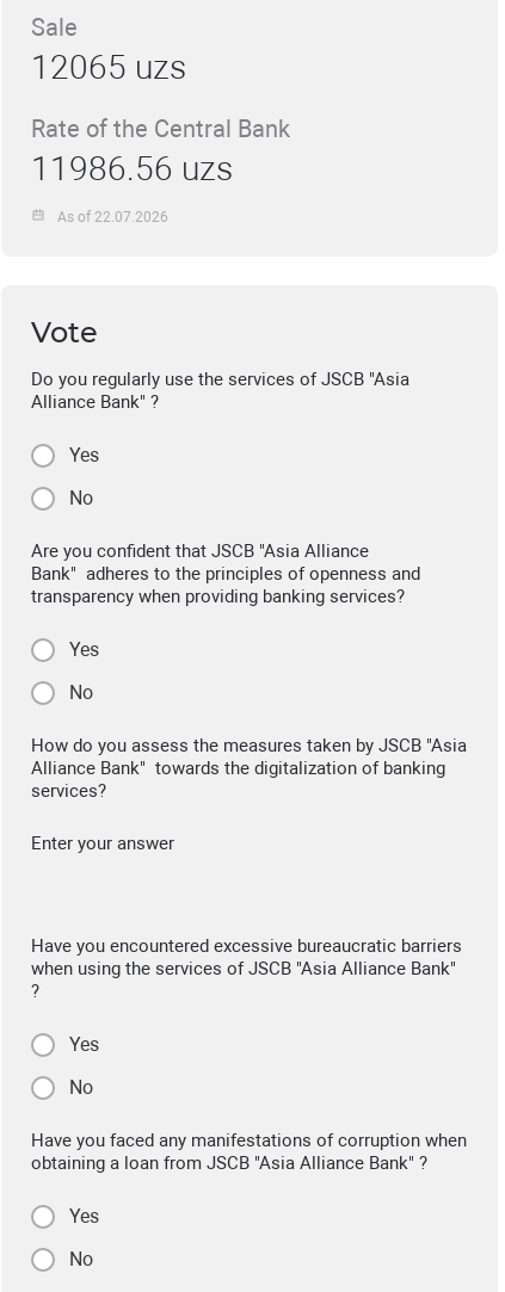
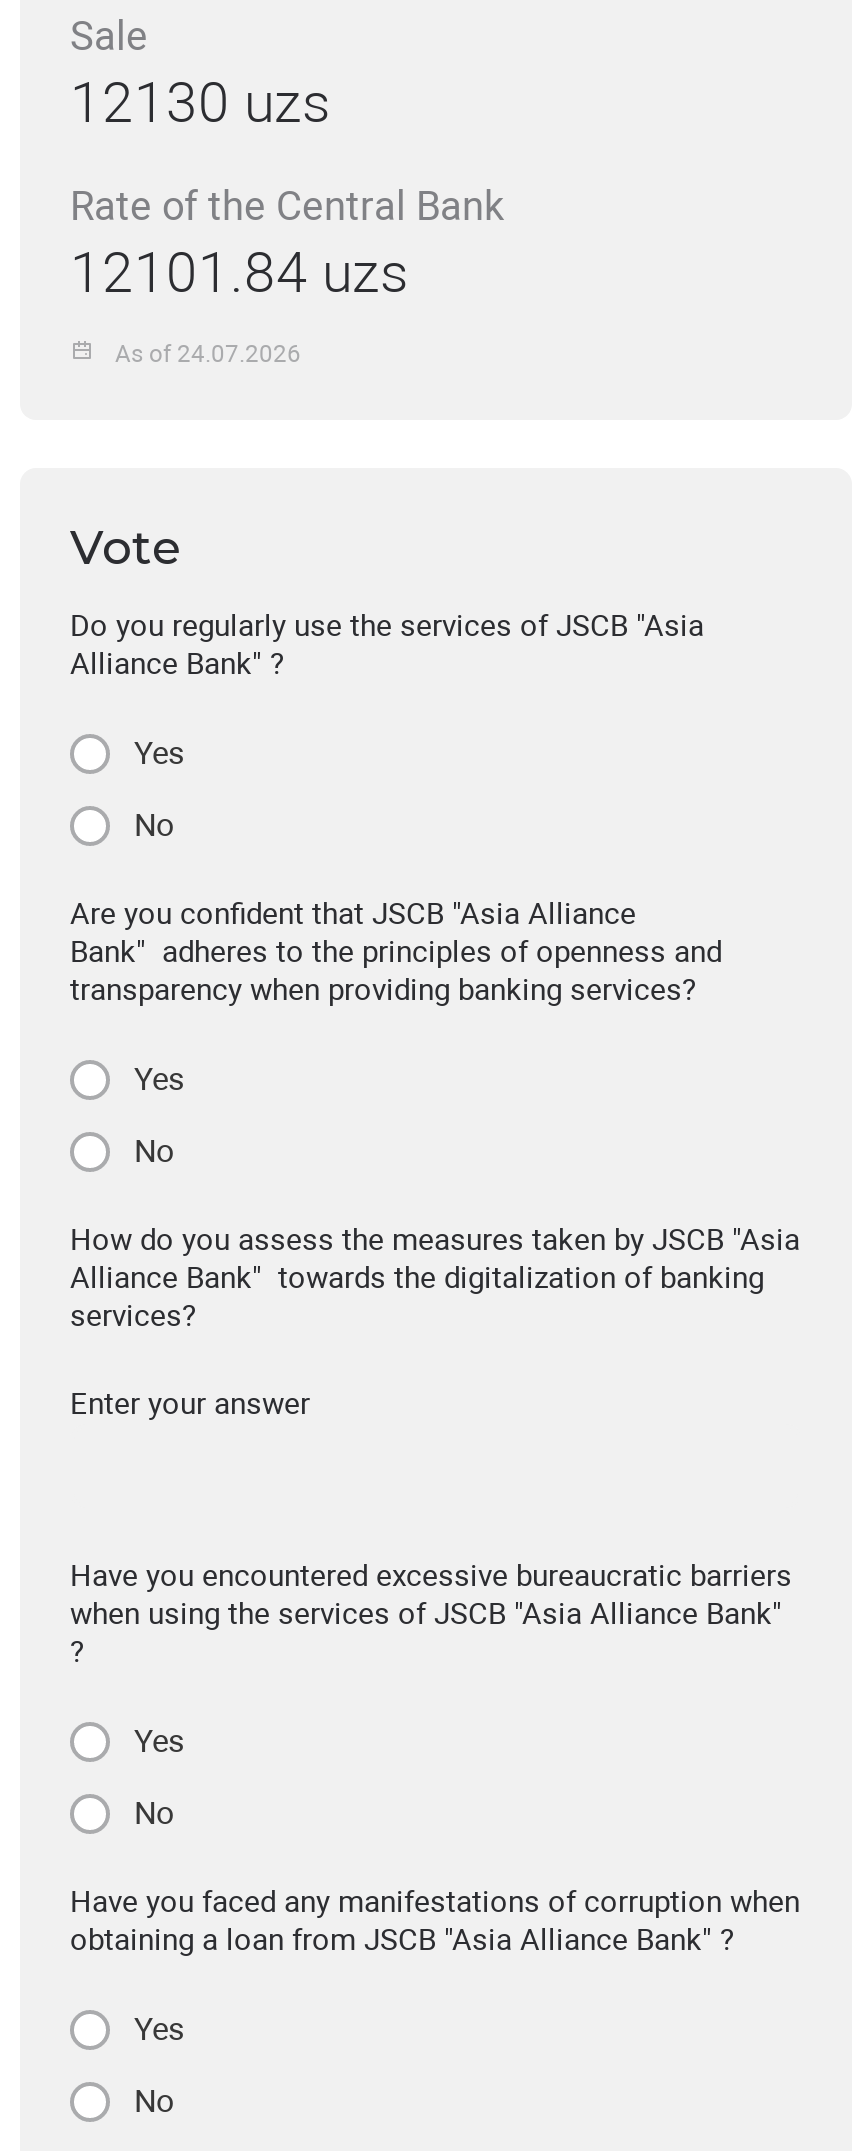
[31,48,186,87] 12065 uzs -> [70,70,330,136] 12130 uzs
[31,149,233,188] 11986.56 uzs -> [70,240,408,306] 12101.84 uzs
[58,208,169,225] As of 22.07.2026 -> [115,339,301,367] As of 24.07.2026

